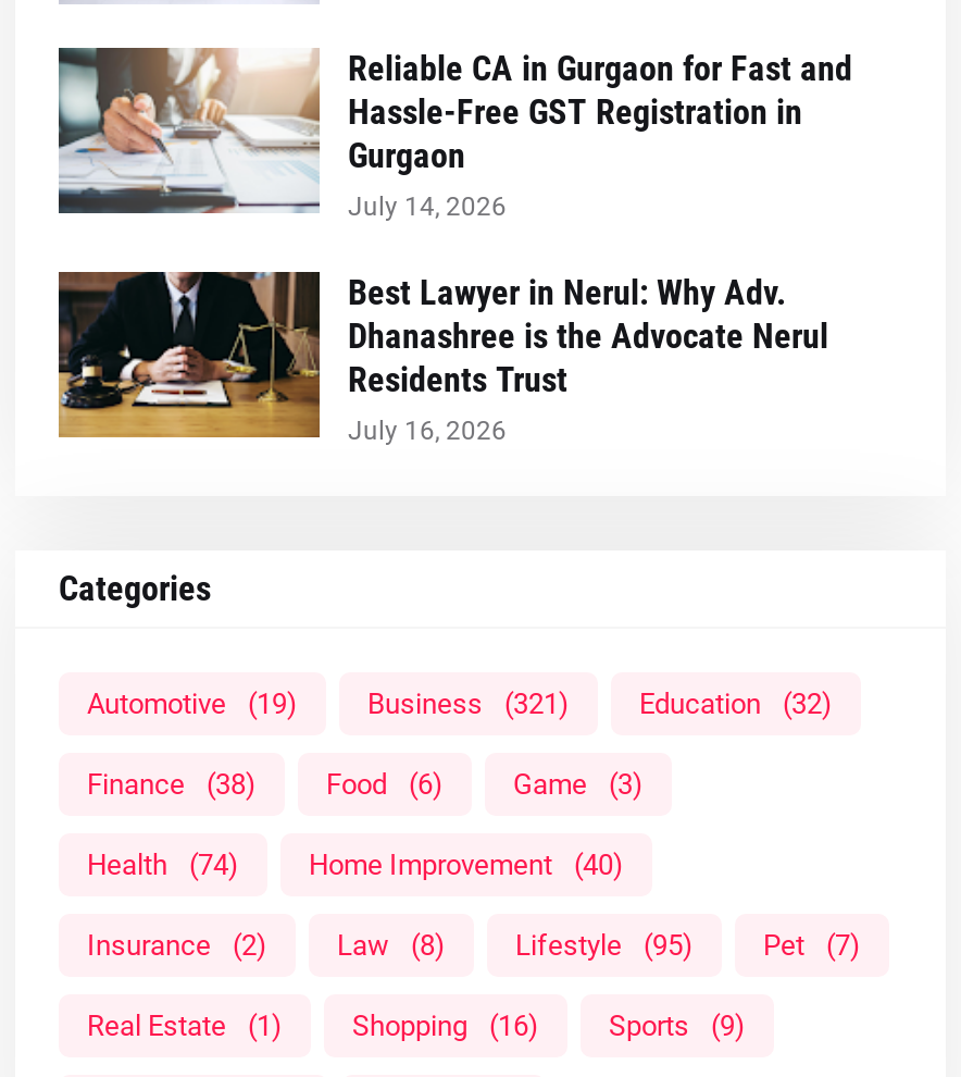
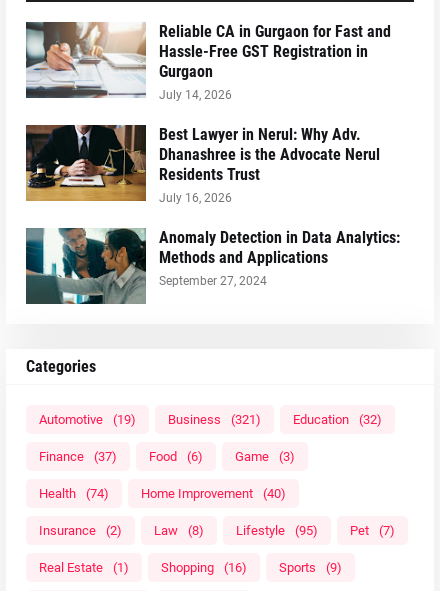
none -> [25,227,400,305] [image] | Anomaly Detection in Data Analytics: | Methods and Applications | September 27, 2024
[87,768,257,801] Finance (38) -> [39,449,117,464] Finance (37)

